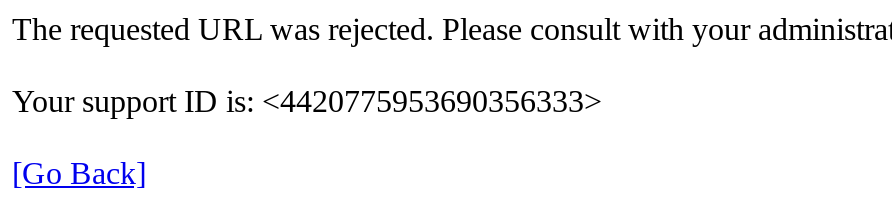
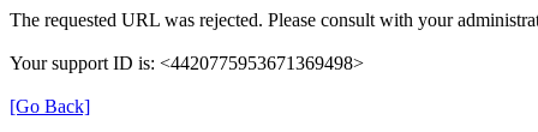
[12,84,602,118] Your support ID is: <4420775953690356333> -> [10,53,364,73] Your support ID is: <4420775953671369498>

